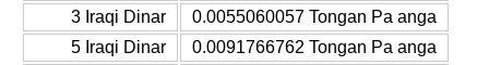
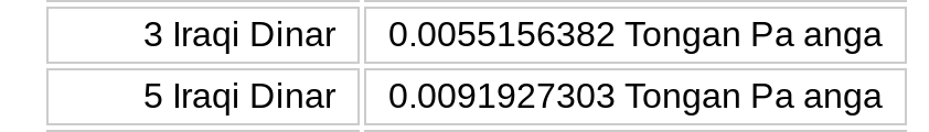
[192,7,437,26] 0.0055060057 Tongan Pa anga -> [388,15,883,52] 0.0055156382 Tongan Pa anga
[192,38,437,56] 0.0091766762 Tongan Pa anga -> [388,76,883,114] 0.0091927303 Tongan Pa anga

